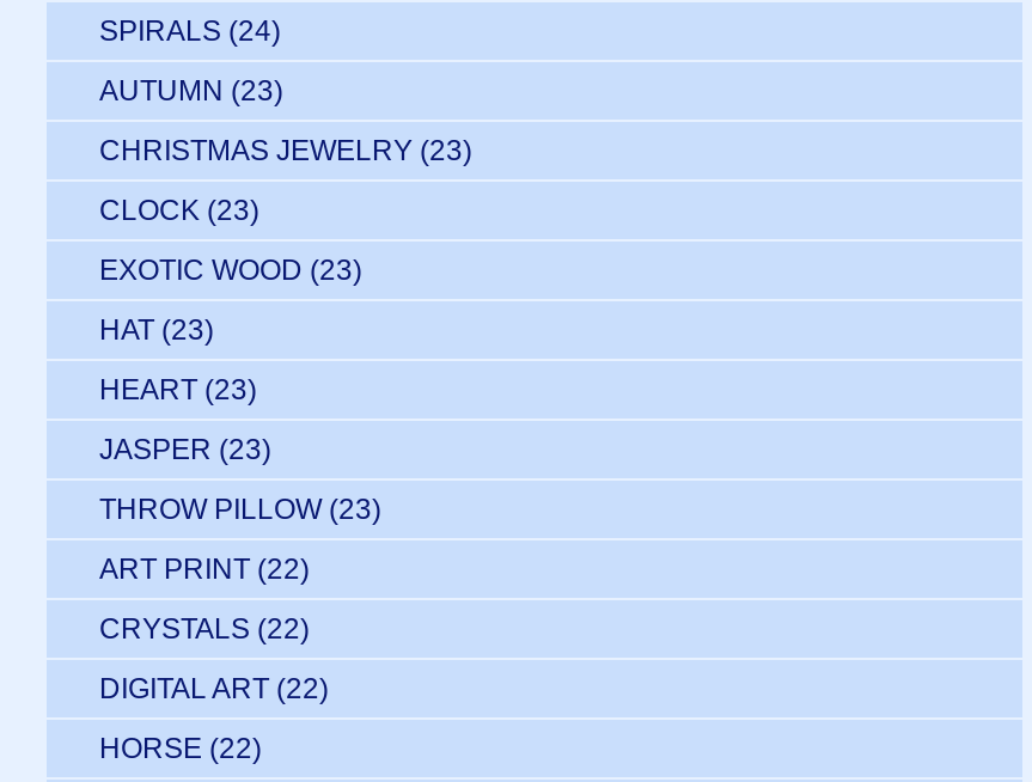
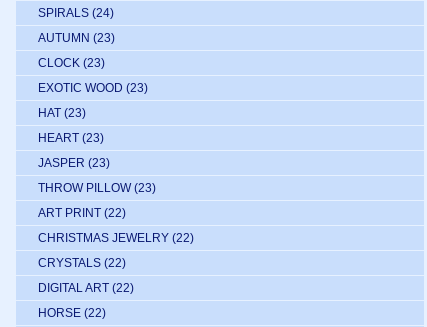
[99,133,472,166] CHRISTMAS JEWELRY (23) -> none
moved [99,193,381,585] -> [38,55,156,219]: CLOCK (23) | EXOTIC WOOD (23) | HAT (23) | HEART (23) | JASPER (23) | THROW PILLOW (23) | ART PRINT (22)
none -> [38,230,194,244] CHRISTMAS JEWELRY (22)

